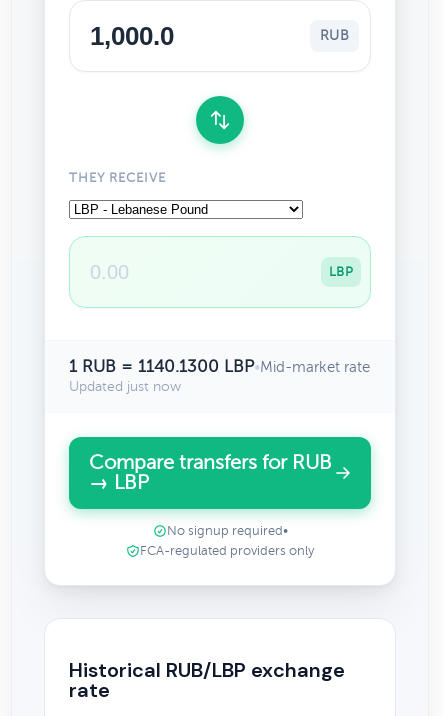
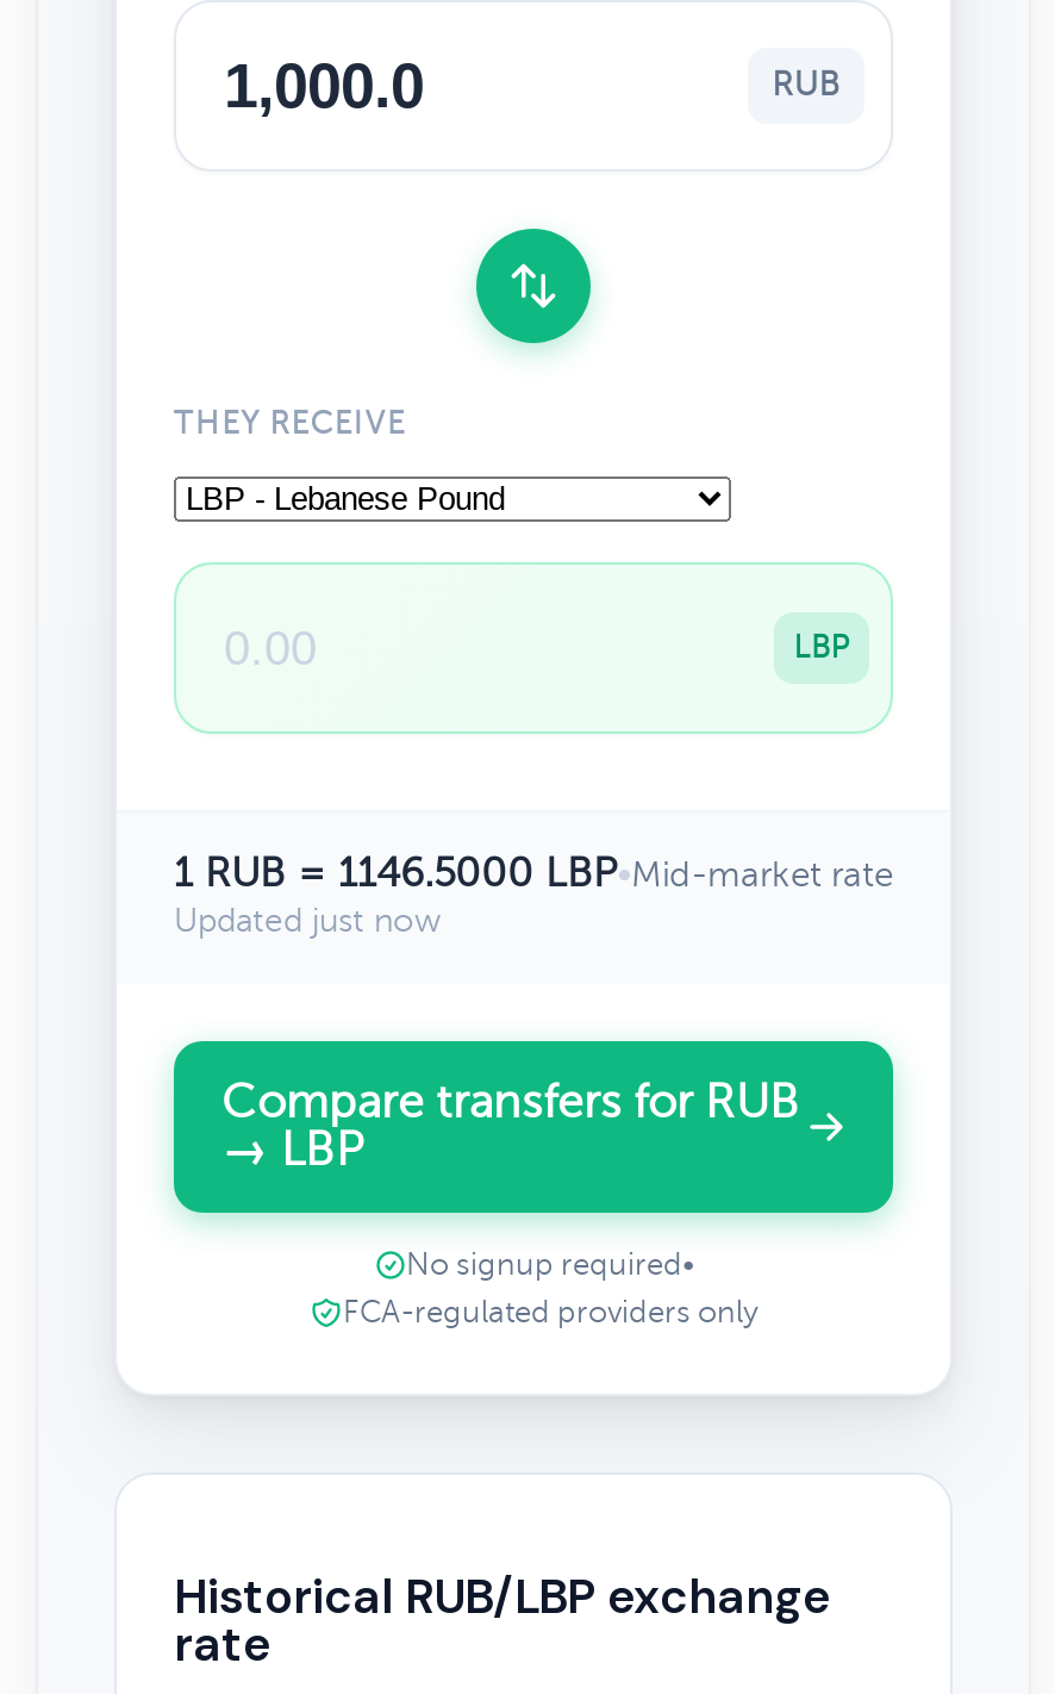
[69,357,370,376] 1 RUB = 1140.1300 LBP • Mid-market rate -> [174,851,893,896] 1 RUB = 1146.5000 LBP • Mid-market rate

